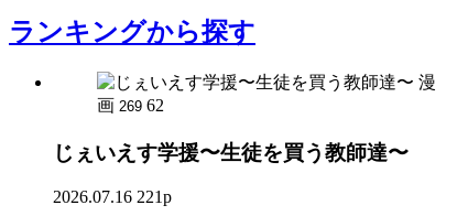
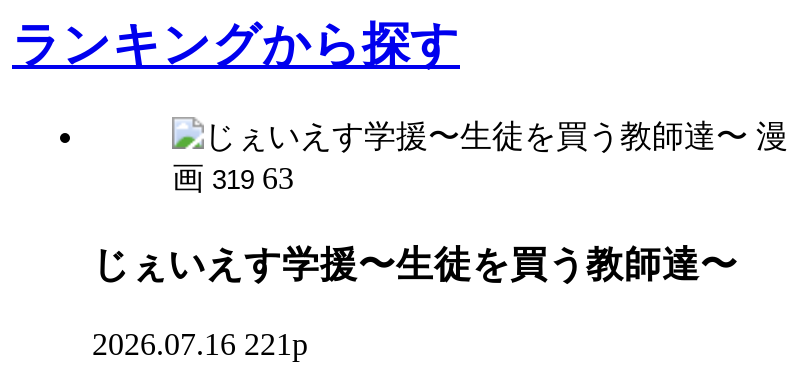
[97,96,164,115] 画 269 62 -> [172,161,294,195] 画 319 63

